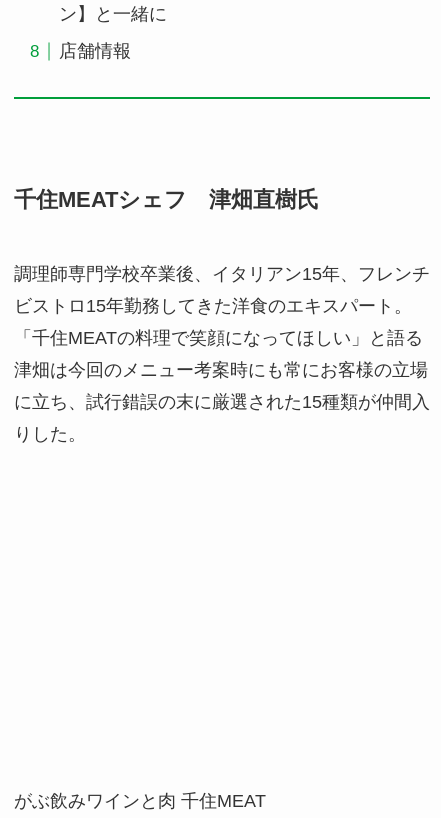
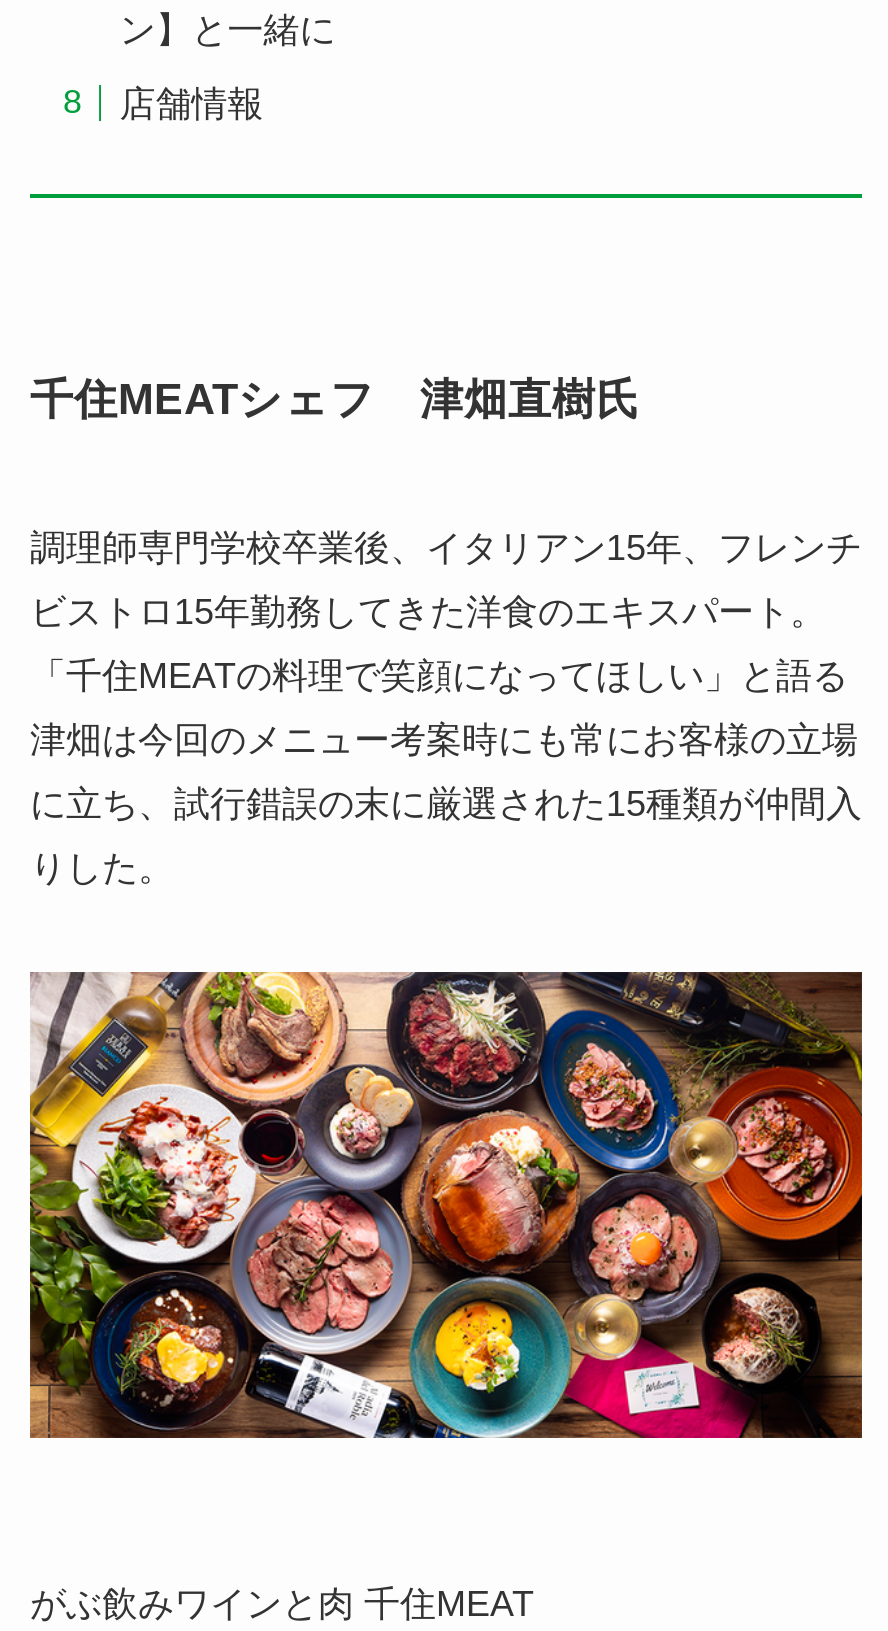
none -> [28,970,864,1440] [image]

